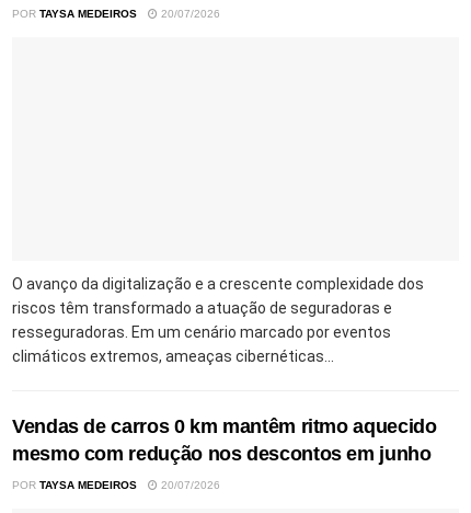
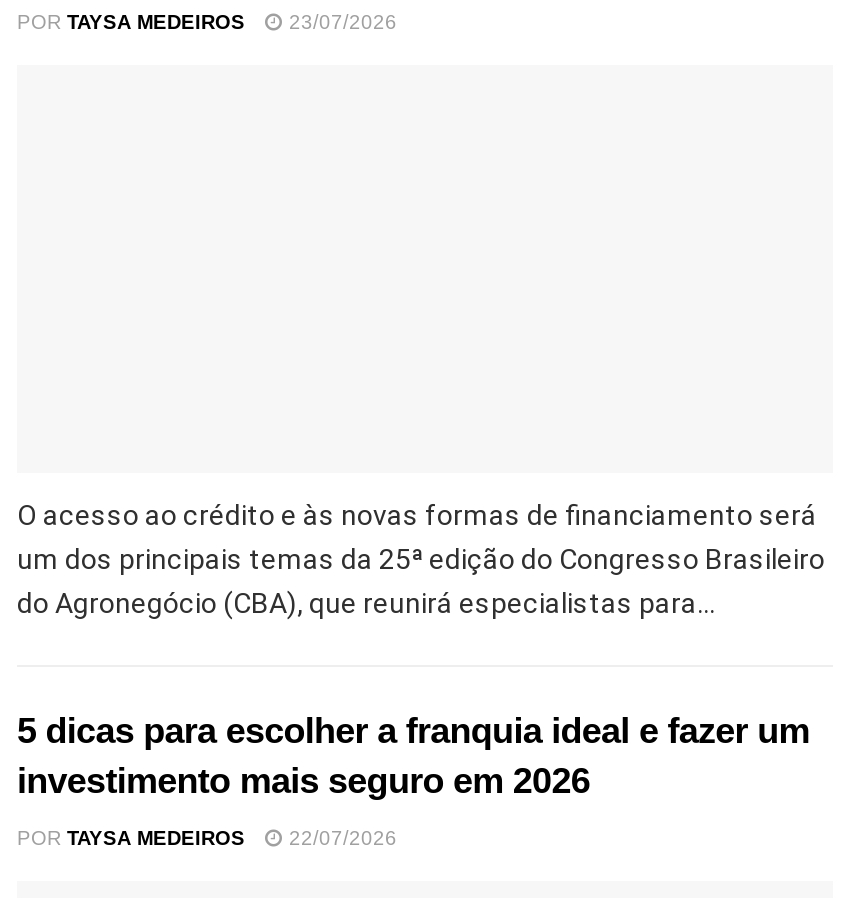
[158,7,220,19] 20/07/2026 -> [283,10,397,32] 23/07/2026
[12,275,424,365] O avanço da digitalização e a crescente complexidade dos | riscos têm transformado a atuação de seguradoras e | resseguradoras. Em um cenário marcado por eventos | climáticos extremos, ameaças cibernéticas... -> [17,498,825,618] O acesso ao crédito e às novas formas de financiamento será | um dos principais temas da 25ª edição do Congresso Brasileiro | do Agronegócio (CBA), que reunirá especialistas para...
[12,415,436,464] Vendas de carros 0 km mantêm ritmo aquecido | mesmo com redução nos descontos em junho -> [17,710,810,800] 5 dicas para escolher a franquia ideal e fazer um | investimento mais seguro em 2026
[158,479,220,491] 20/07/2026 -> [283,826,397,848] 22/07/2026

